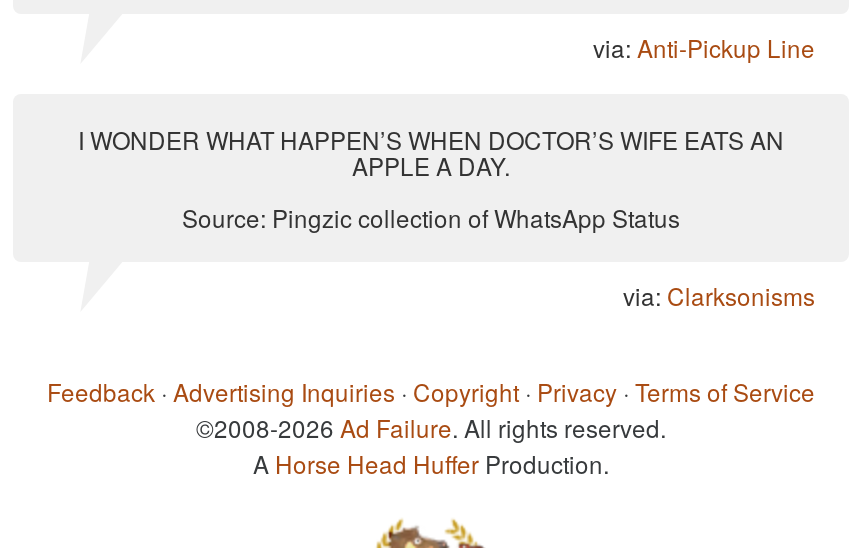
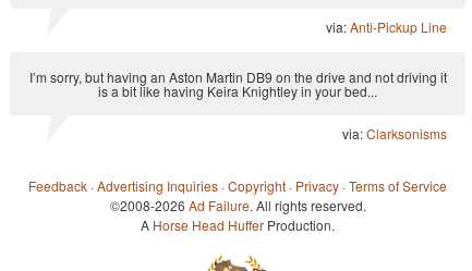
[78,122,784,234] I WONDER WHAT HAPPEN’S WHEN DOCTOR’S WIFE EATS AN | APPLE A DAY. | Source: Pingzic collection of WhatsApp Status -> [29,68,446,100] I’m sorry, but having an Aston Martin DB9 on the drive and not driving it | is a bit like having Keira Knightley in your bed...

